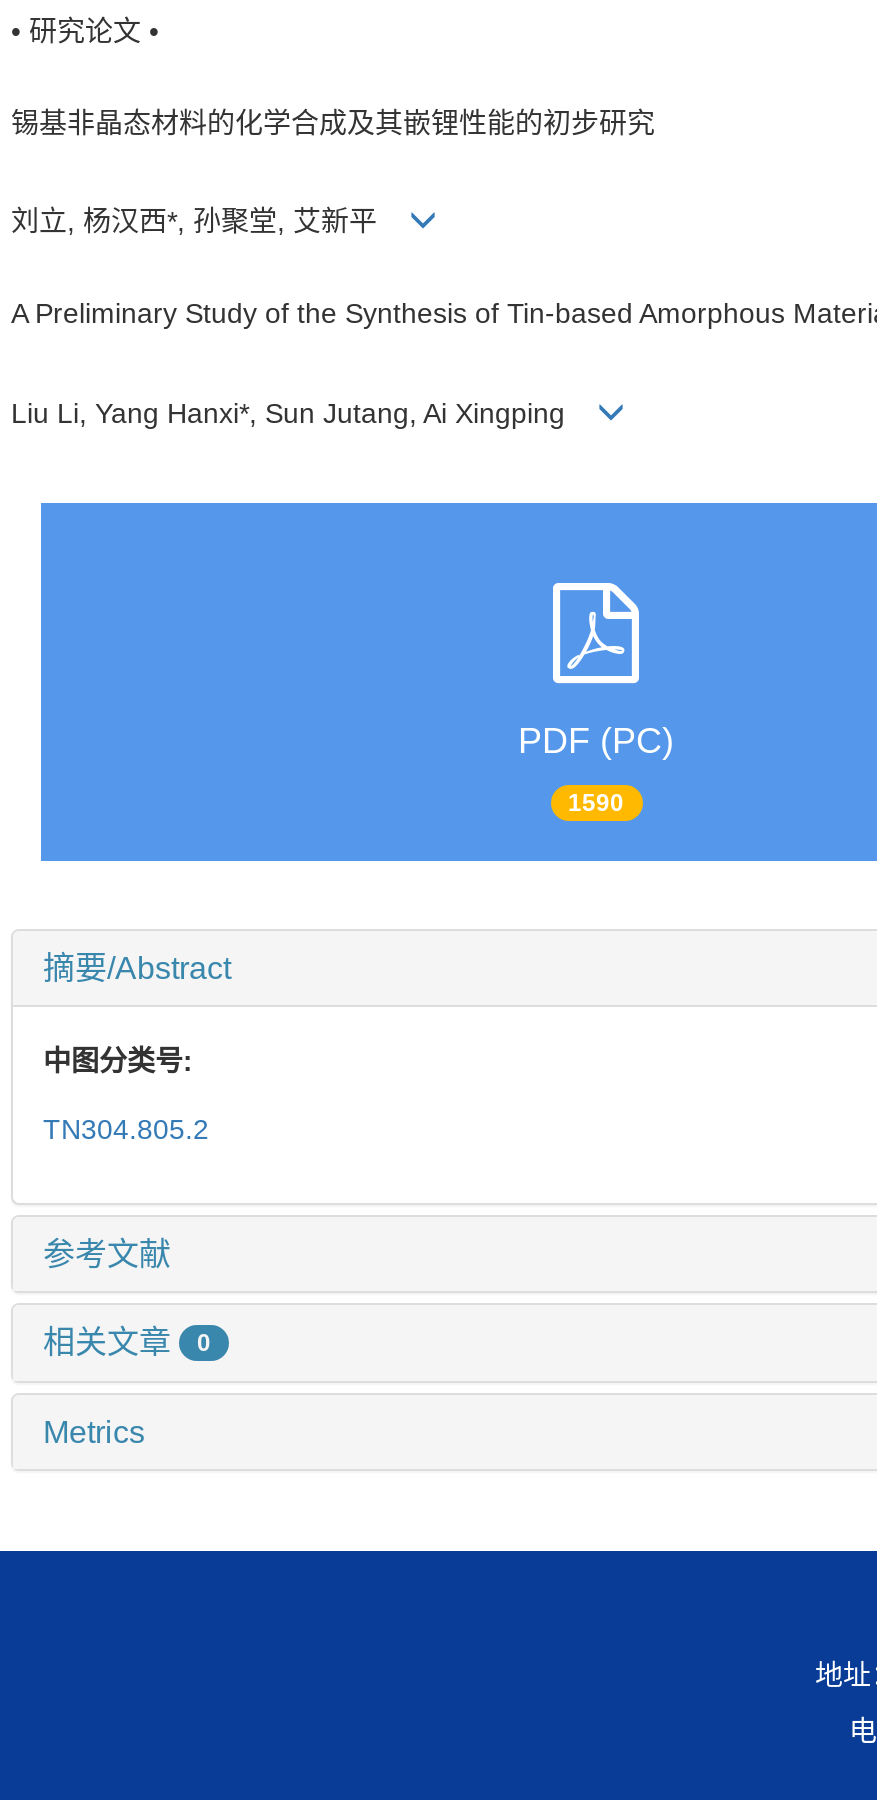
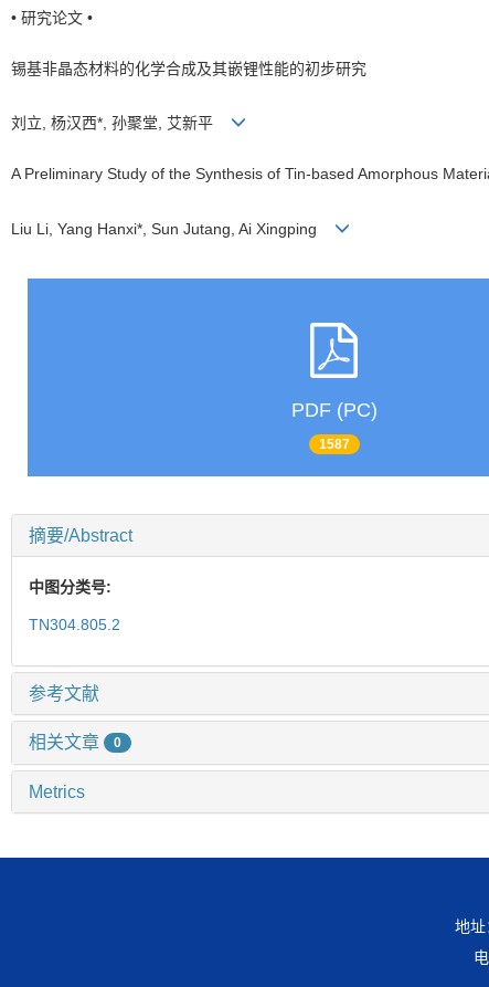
[568,789,624,817] 1590 -> [318,437,349,452] 1587

